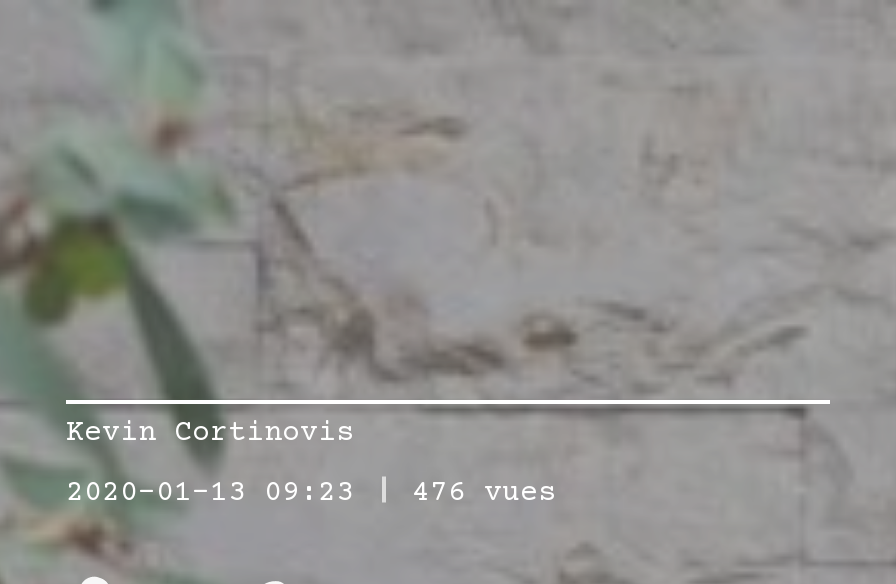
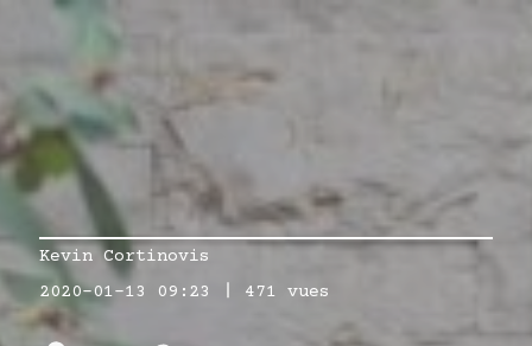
[66,476,556,510] 2020-01-13 09:23 476 vues -> [39,282,330,302] 2020-01-13 09:23 471 vues

